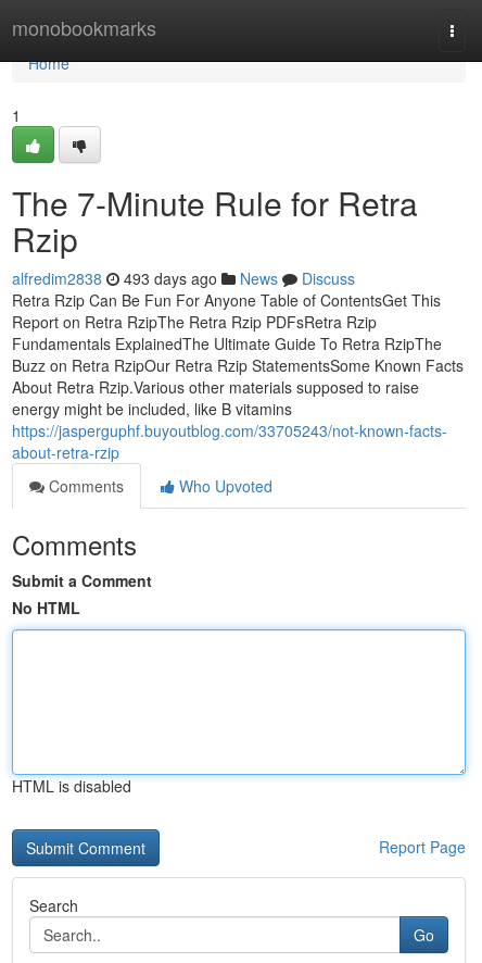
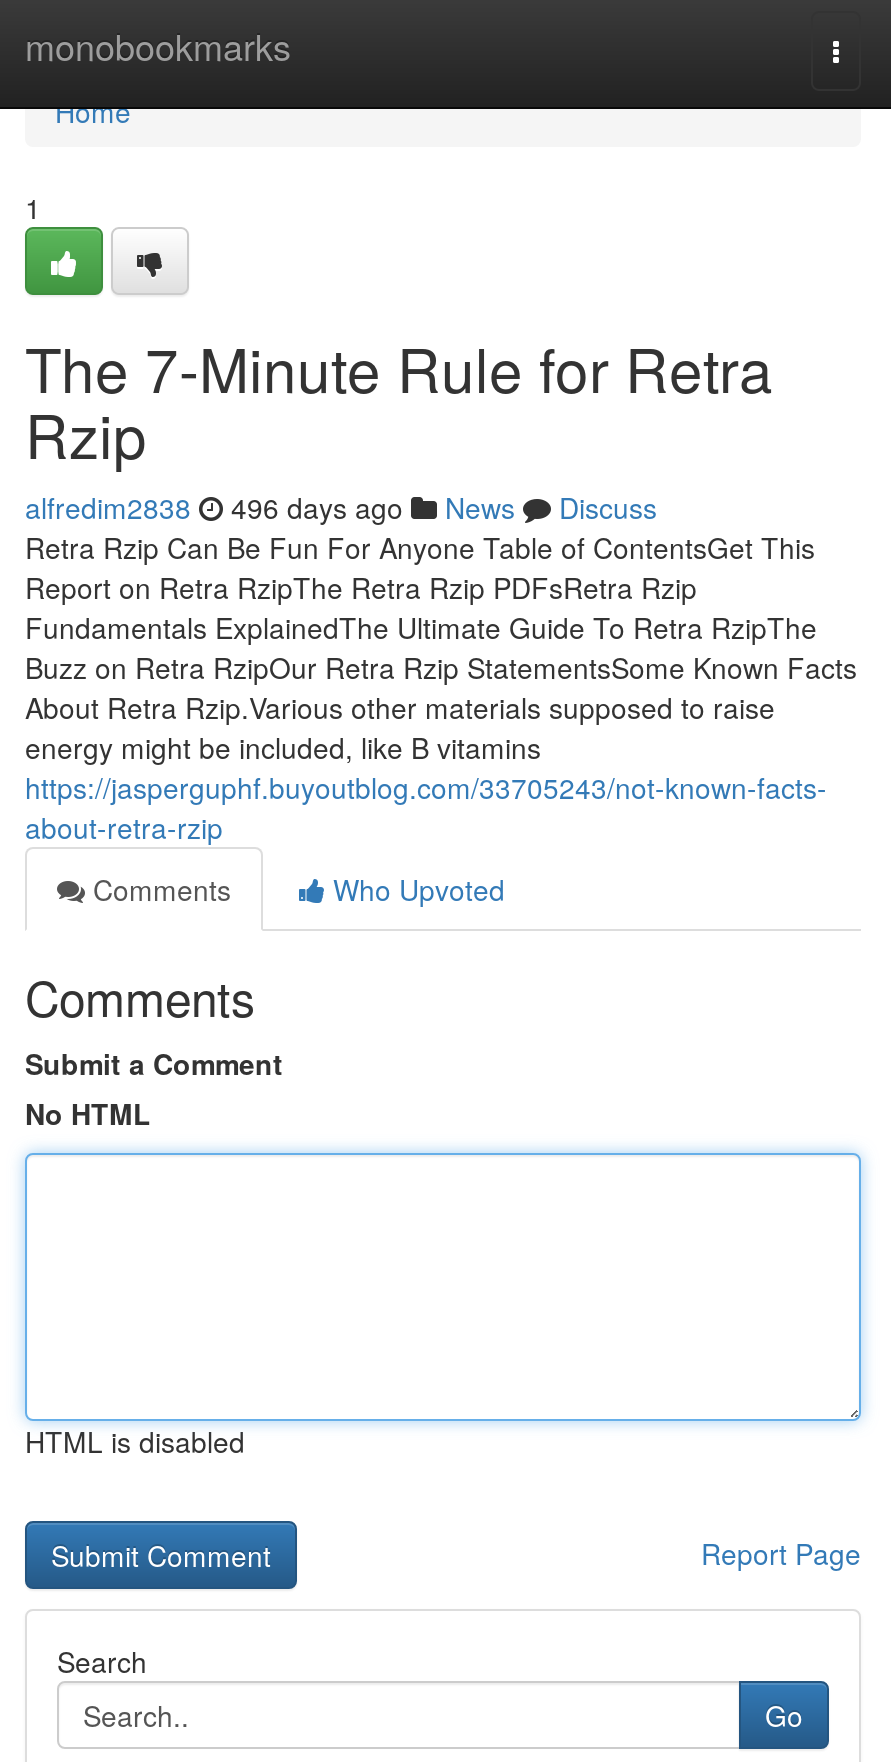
[12,267,355,289] alfredim2838 493 days ago News Discuss -> [25,487,657,527] alfredim2838 496 days ago News Discuss

